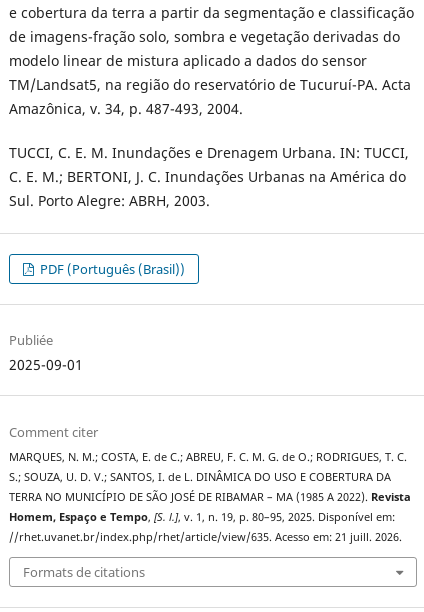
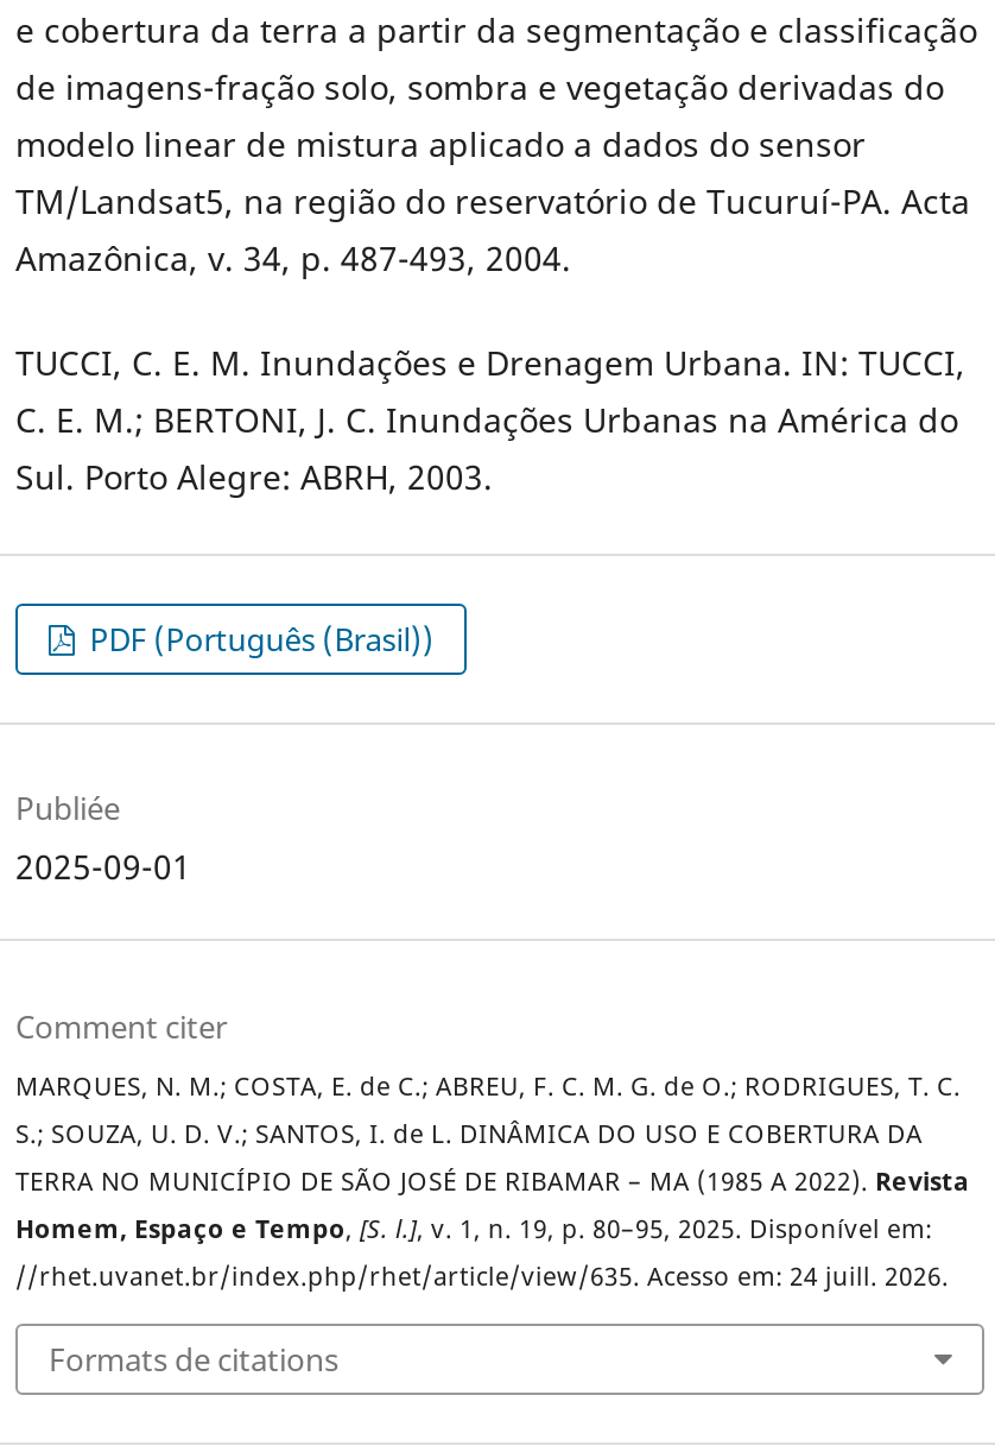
[9,529,402,543] //rhet.uvanet.br/index.php/rhet/article/view/635. Acesso em: 21 juill. 2026. -> [15,1258,949,1292] //rhet.uvanet.br/index.php/rhet/article/view/635. Acesso em: 24 juill. 2026.

